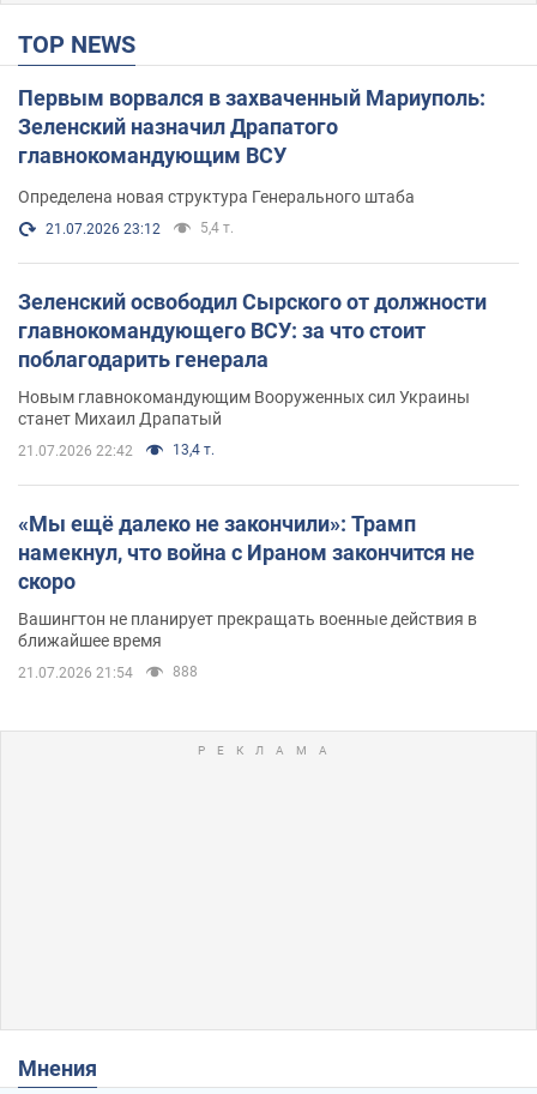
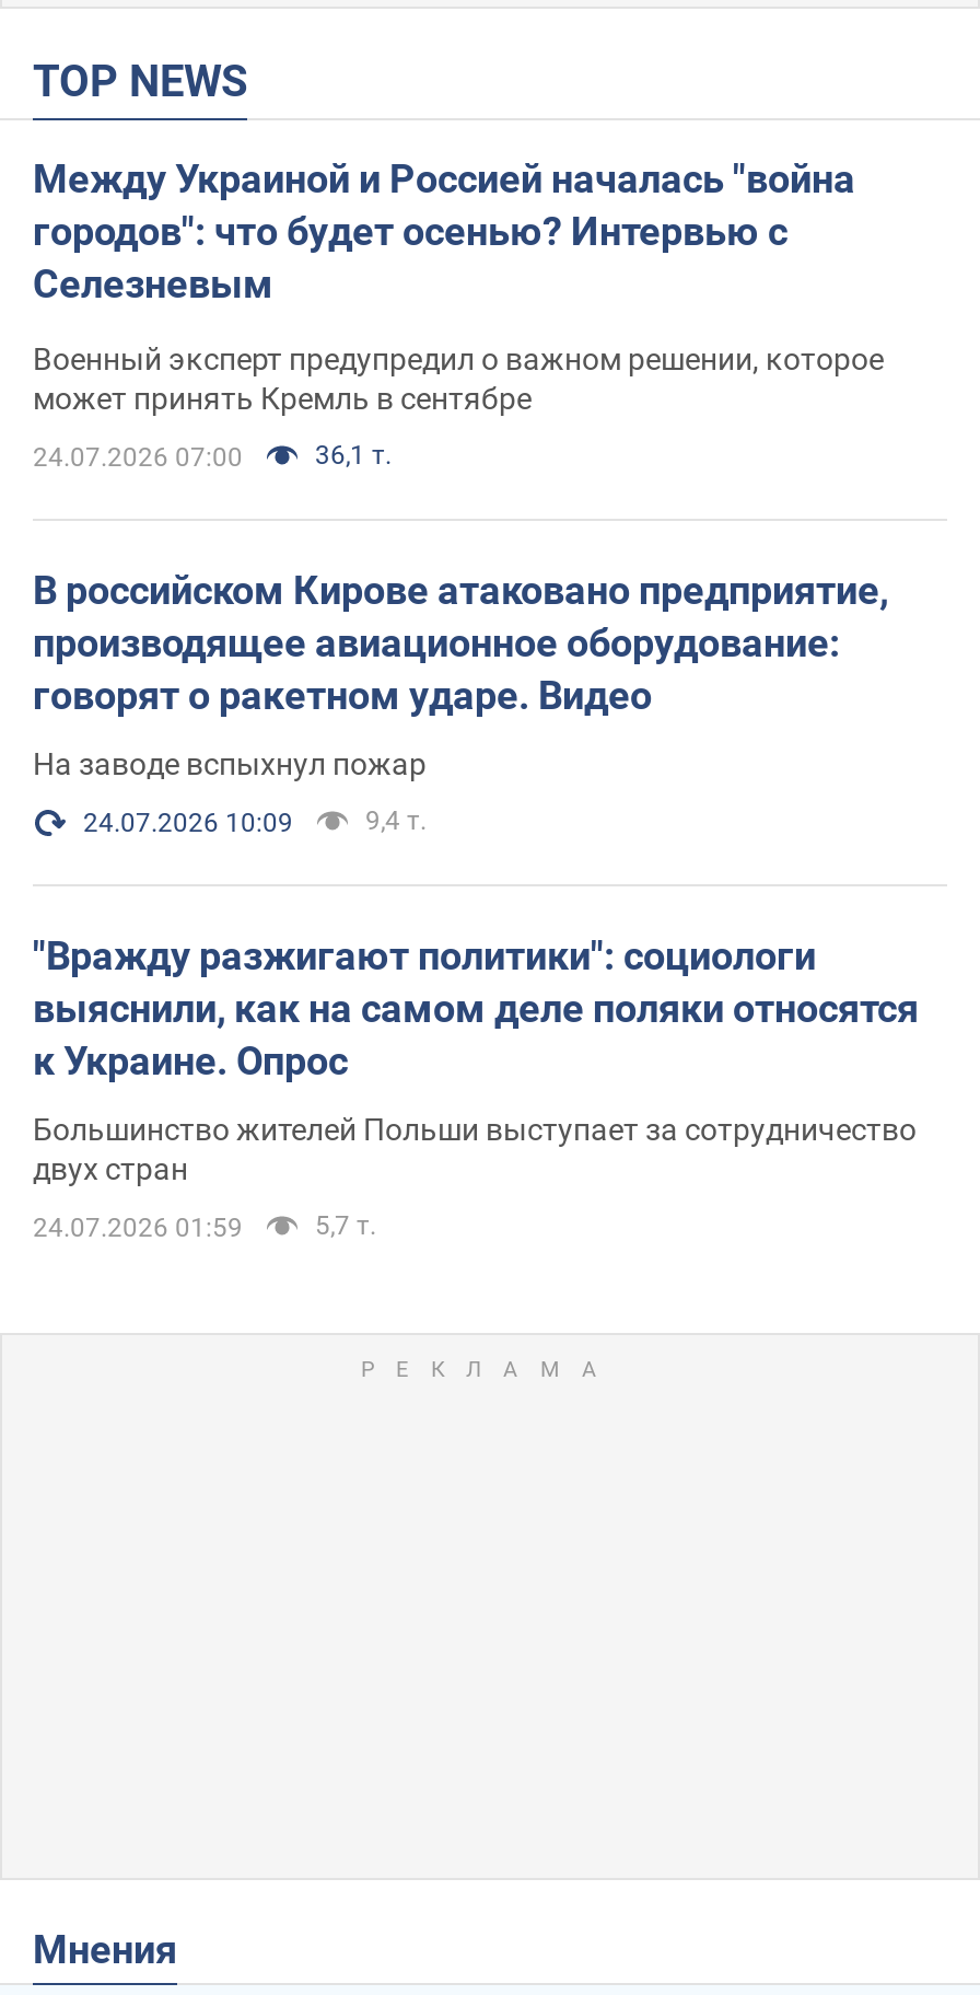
[18,85,485,168] Первым ворвался в захваченный Мариуполь: | Зеленский назначил Драпатого | главнокомандующим ВСУ -> [33,155,855,306] Между Украиной и Россией началась "война | городов": что будет осенью? Интервью с | Селезневым
[18,187,415,206] Определена новая структура Генерального штаба -> [33,341,884,415] Военный эксперт предупредил о важном решении, которое | может принять Кремль в сентябре
[46,219,234,237] 21.07.2026 23:12 | 5,4 т. -> [33,439,392,472] 24.07.2026 07:00 | 36,1 т.
[18,289,487,372] Зеленский освободил Сырского от должности | главнокомандующего ВСУ: за что стоит | поблагодарить генерала -> [33,566,888,717] В российском Кирове атаковано предприятие, | производящее авиационное оборудование: | говорят о ракетном ударе. Видео
[18,387,470,428] Новым главнокомандующим Вооруженных сил Украины | станет Михаил Драпатый -> [33,746,427,781] На заводе вспыхнул пожар
[18,441,215,459] 21.07.2026 22:42 | 13,4 т. -> [83,805,427,838] 24.07.2026 10:09 | 9,4 т.
[18,511,475,593] «Мы ещё далеко не закончили»: Трамп | намекнул, что война с Ираном закончится не | скоро -> [33,932,919,1083] "Вражду разжигают политики": социологи | выяснили, как на самом деле поляки относятся | к Украине. Опрос
[18,609,477,650] Вашингтон не планирует прекращать военные действия в | ближайшее время -> [33,1111,917,1186] Большинство жителей Польши выступает за сотрудничество | двух стран
[18,663,198,681] 21.07.2026 21:54 | 888 -> [33,1210,376,1243] 24.07.2026 01:59 | 5,7 т.

